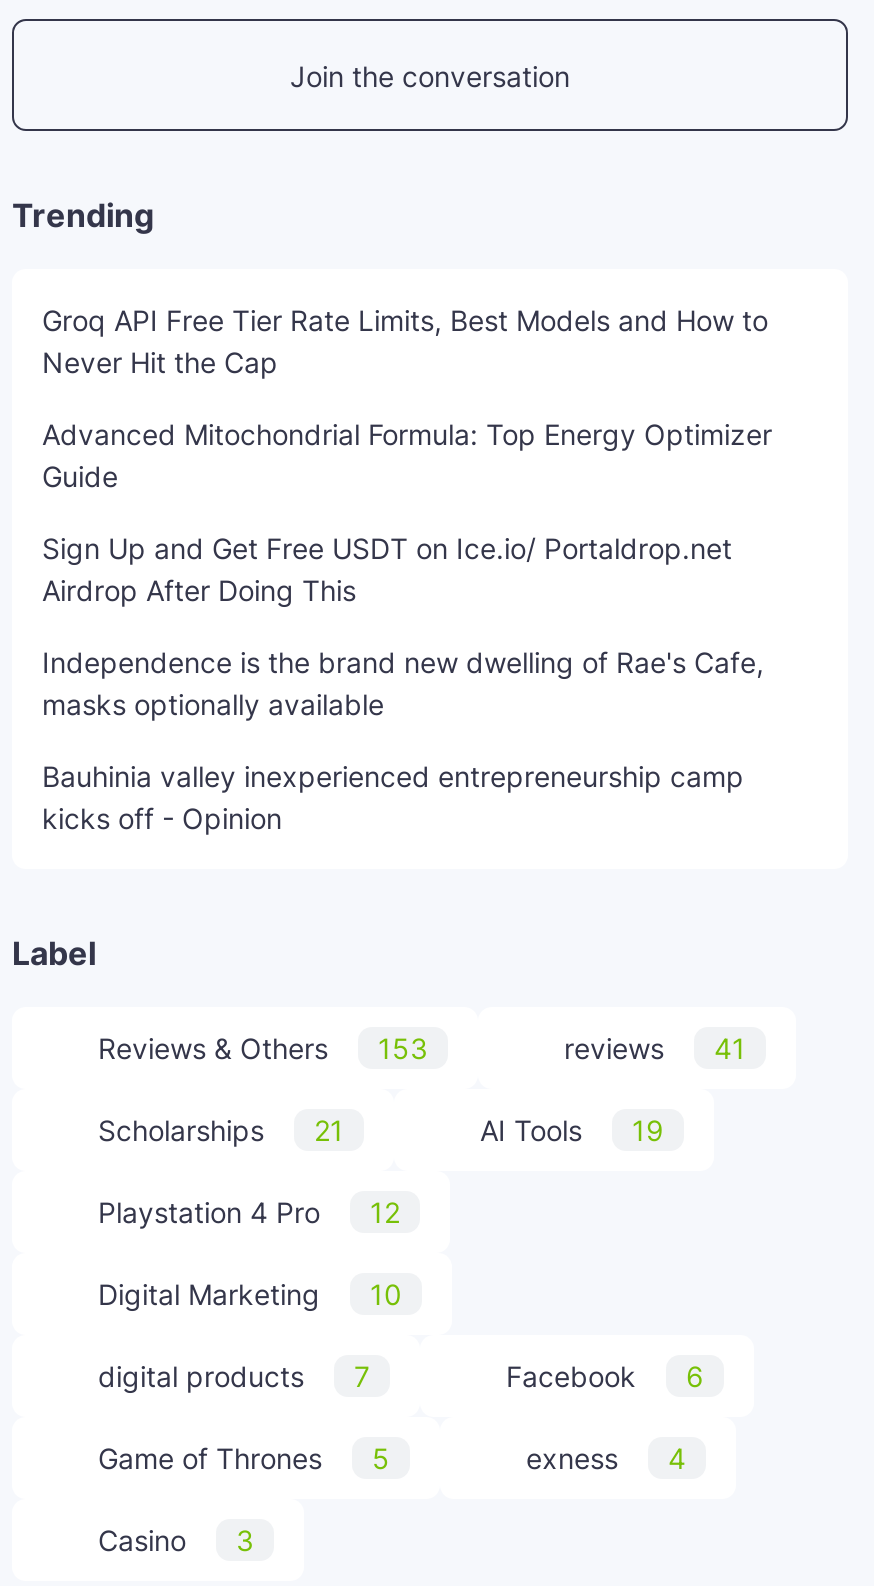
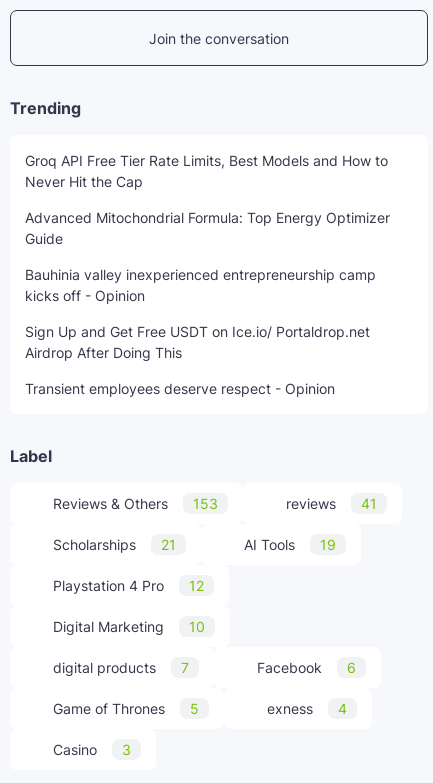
moved [42,531,732,607] -> [25,323,370,361]: Sign Up and Get Free USDT on Ice.io/ Portaldrop.net | Airdrop After Doing This
[42,645,764,721] Independence is the brand new dwelling of Rae's Cafe, | masks optionally available -> none
moved [42,759,744,835] -> [25,266,376,304]: Bauhinia valley inexperienced entrepreneurship camp | kicks off - Opinion
none -> [25,380,335,397] Transient employees deserve respect - Opinion

